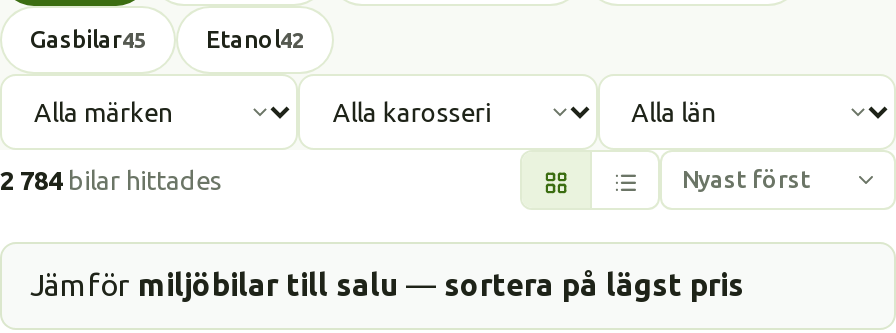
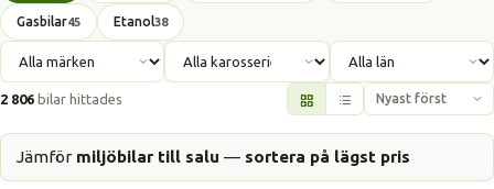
[206,26,304,52] Etanol 42 -> [114,14,168,29] Etanol 38
[0,165,222,193] 2 784 bilar hittades -> [0,91,122,106] 2 806 bilar hittades

